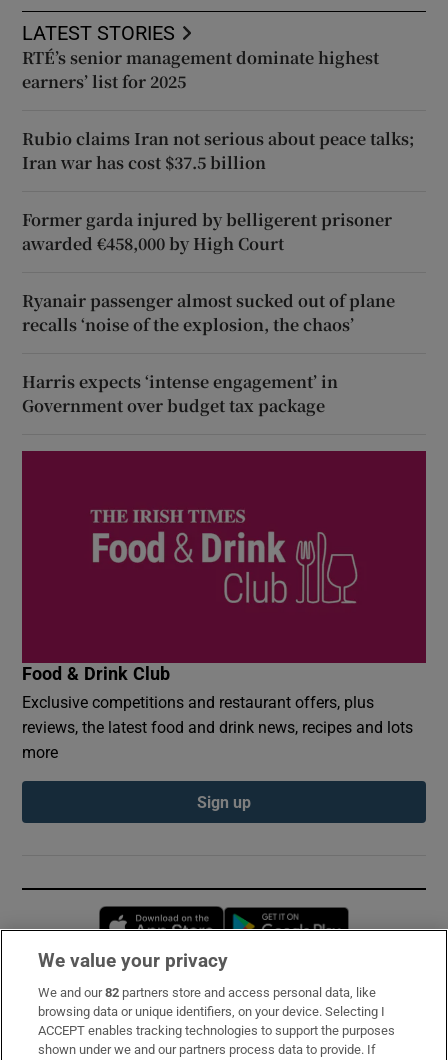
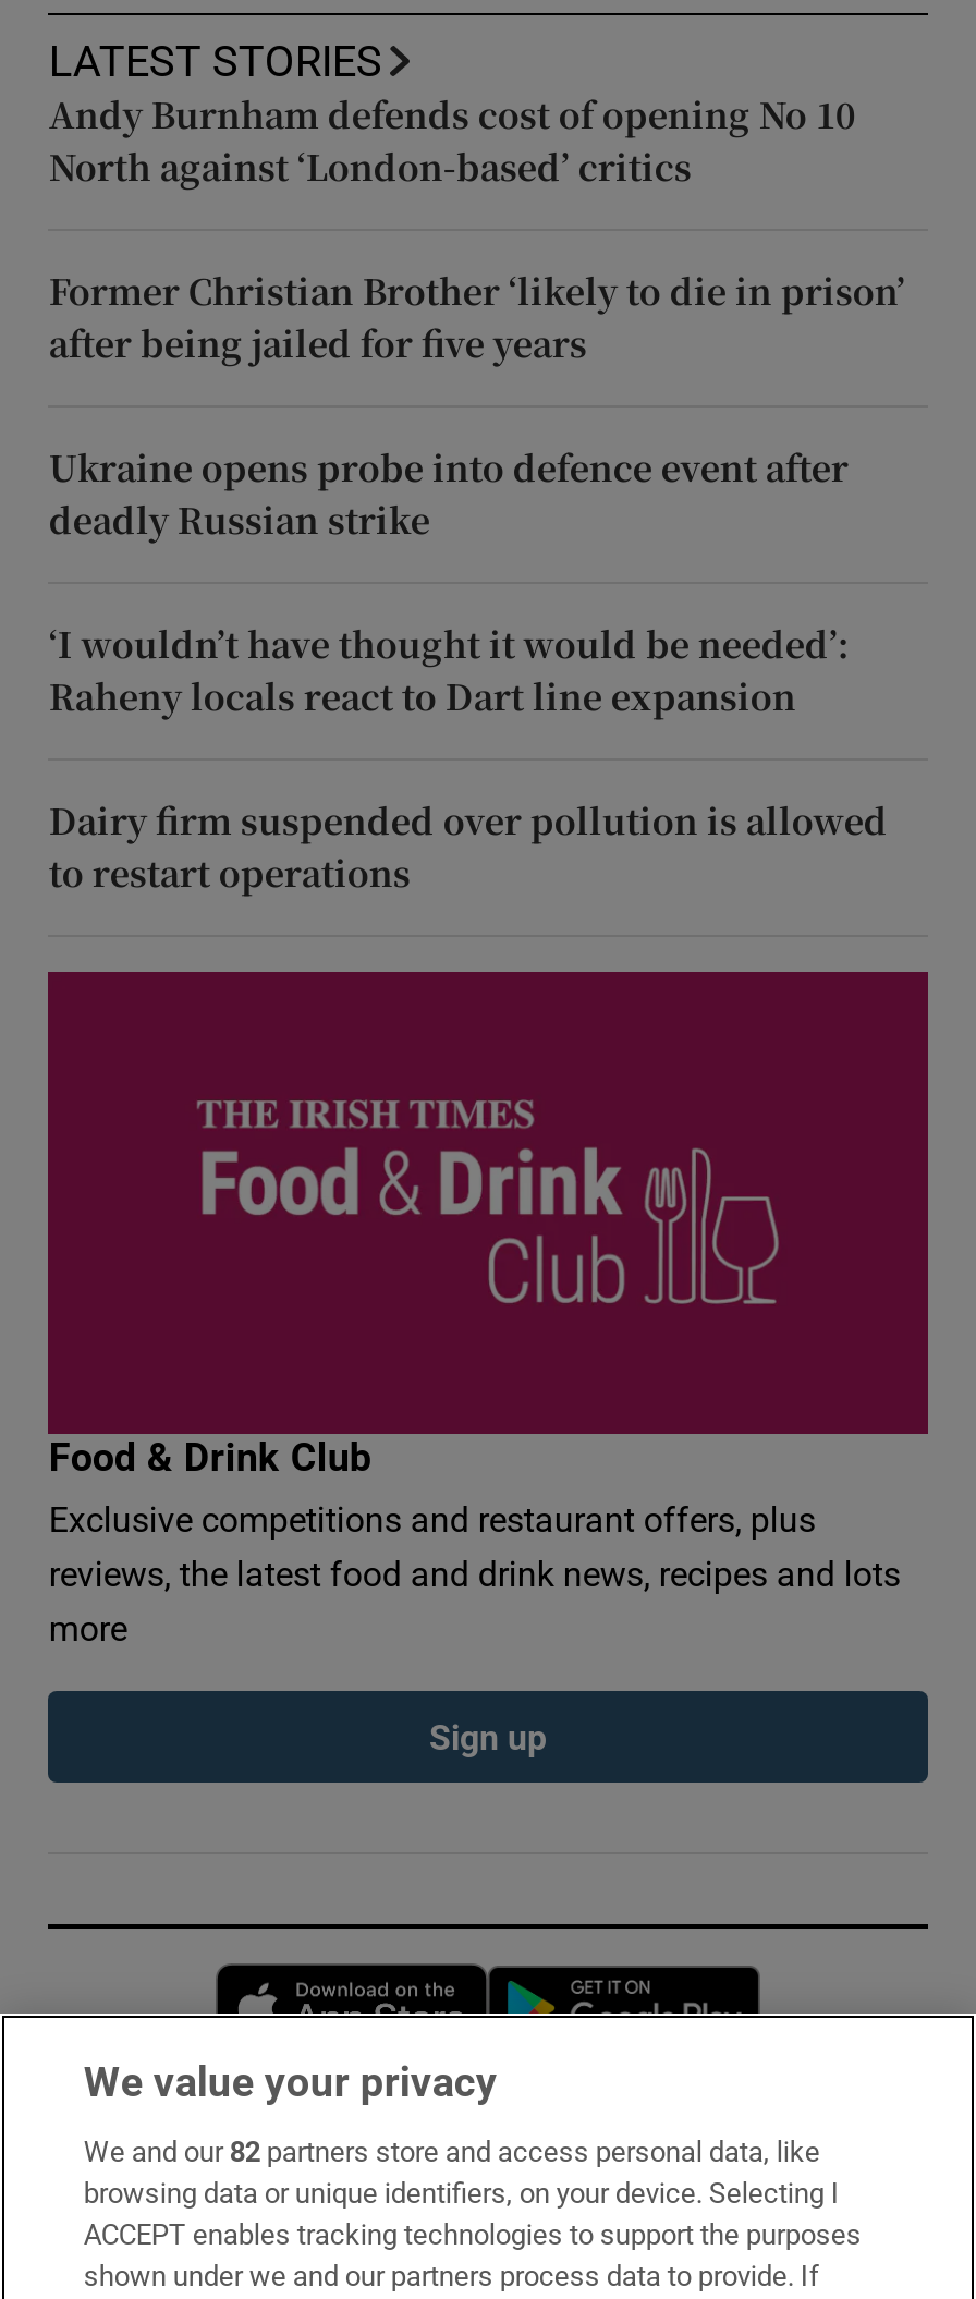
[22,46,379,93] RTÉ’s senior management dominate highest | earners’ list for 2025 -> [49,89,855,192] Andy Burnham defends cost of opening No 10 | North against ‘London-based’ critics
[22,127,414,174] Rubio claims Iran not serious about peace talks; | Iran war has cost $37.5 billion -> [49,266,905,368] Former Christian Brother ‘likely to die in prison’ | after being jailed for five years
[22,208,392,255] Former garda injured by belligerent prisoner | awarded €458,000 by High Court -> [49,442,848,545] Ukraine opens probe into defence event after | deadly Russian strike
[22,289,395,336] Ryanair passenger almost sucked out of plane | recalls ‘noise of the explosion, the chaos’ -> [49,619,848,721] ‘I wouldn’t have thought it would be needed’: | Raheny locals react to Dart line expansion
[22,370,338,417] Harris expects ‘intense engagement’ in | Government over budget tax package -> [49,795,888,898] Dairy firm suspended over pollution is allowed | to restart operations

